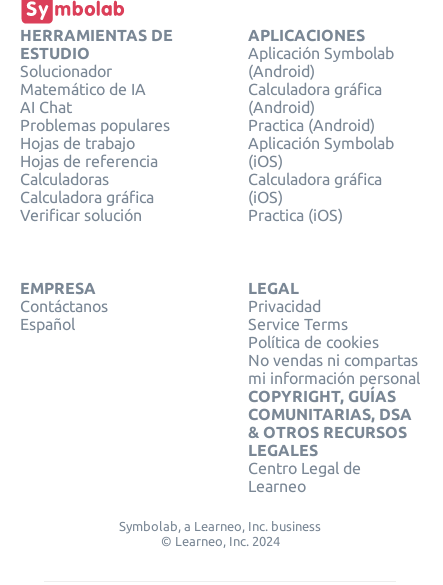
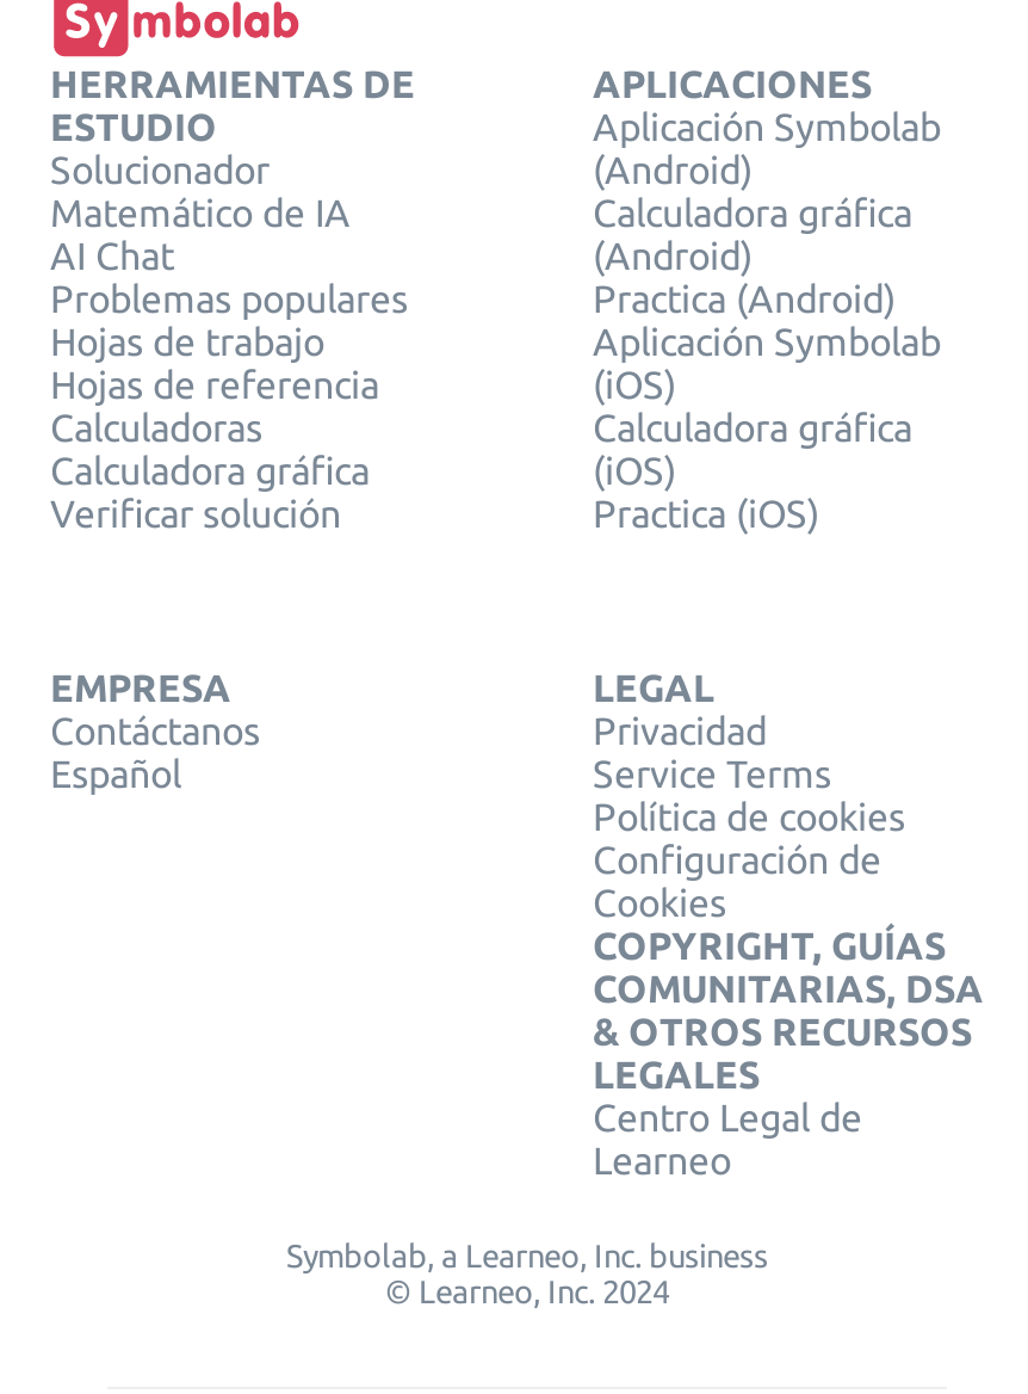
[247,351,419,387] No vendas ni compartas | mi información personal -> [593,839,881,925] Configuración de | Cookies

